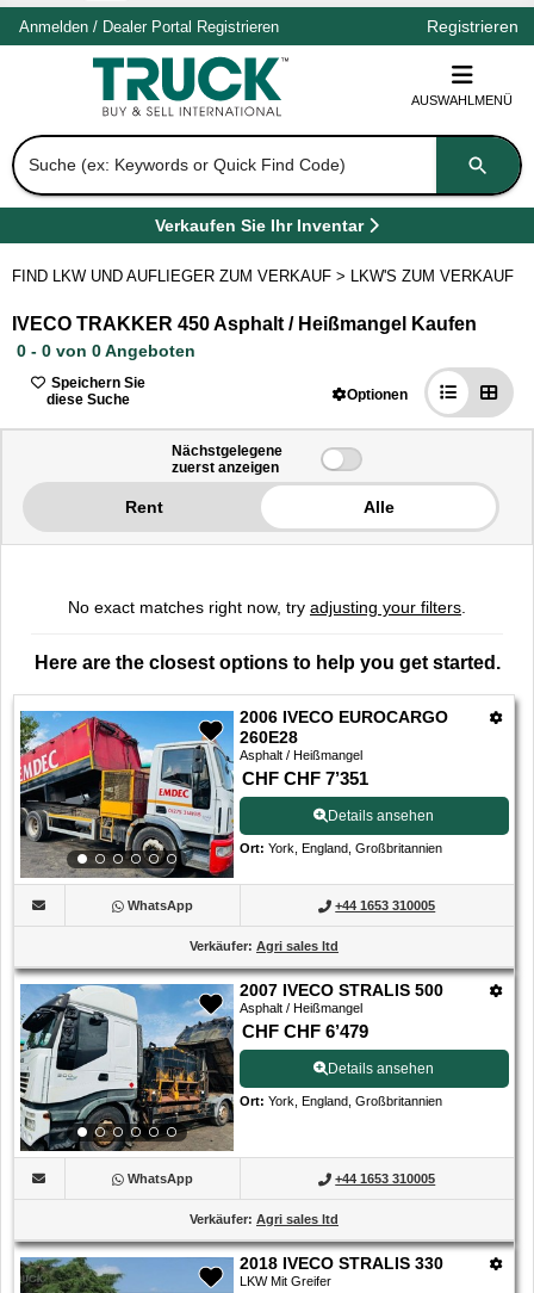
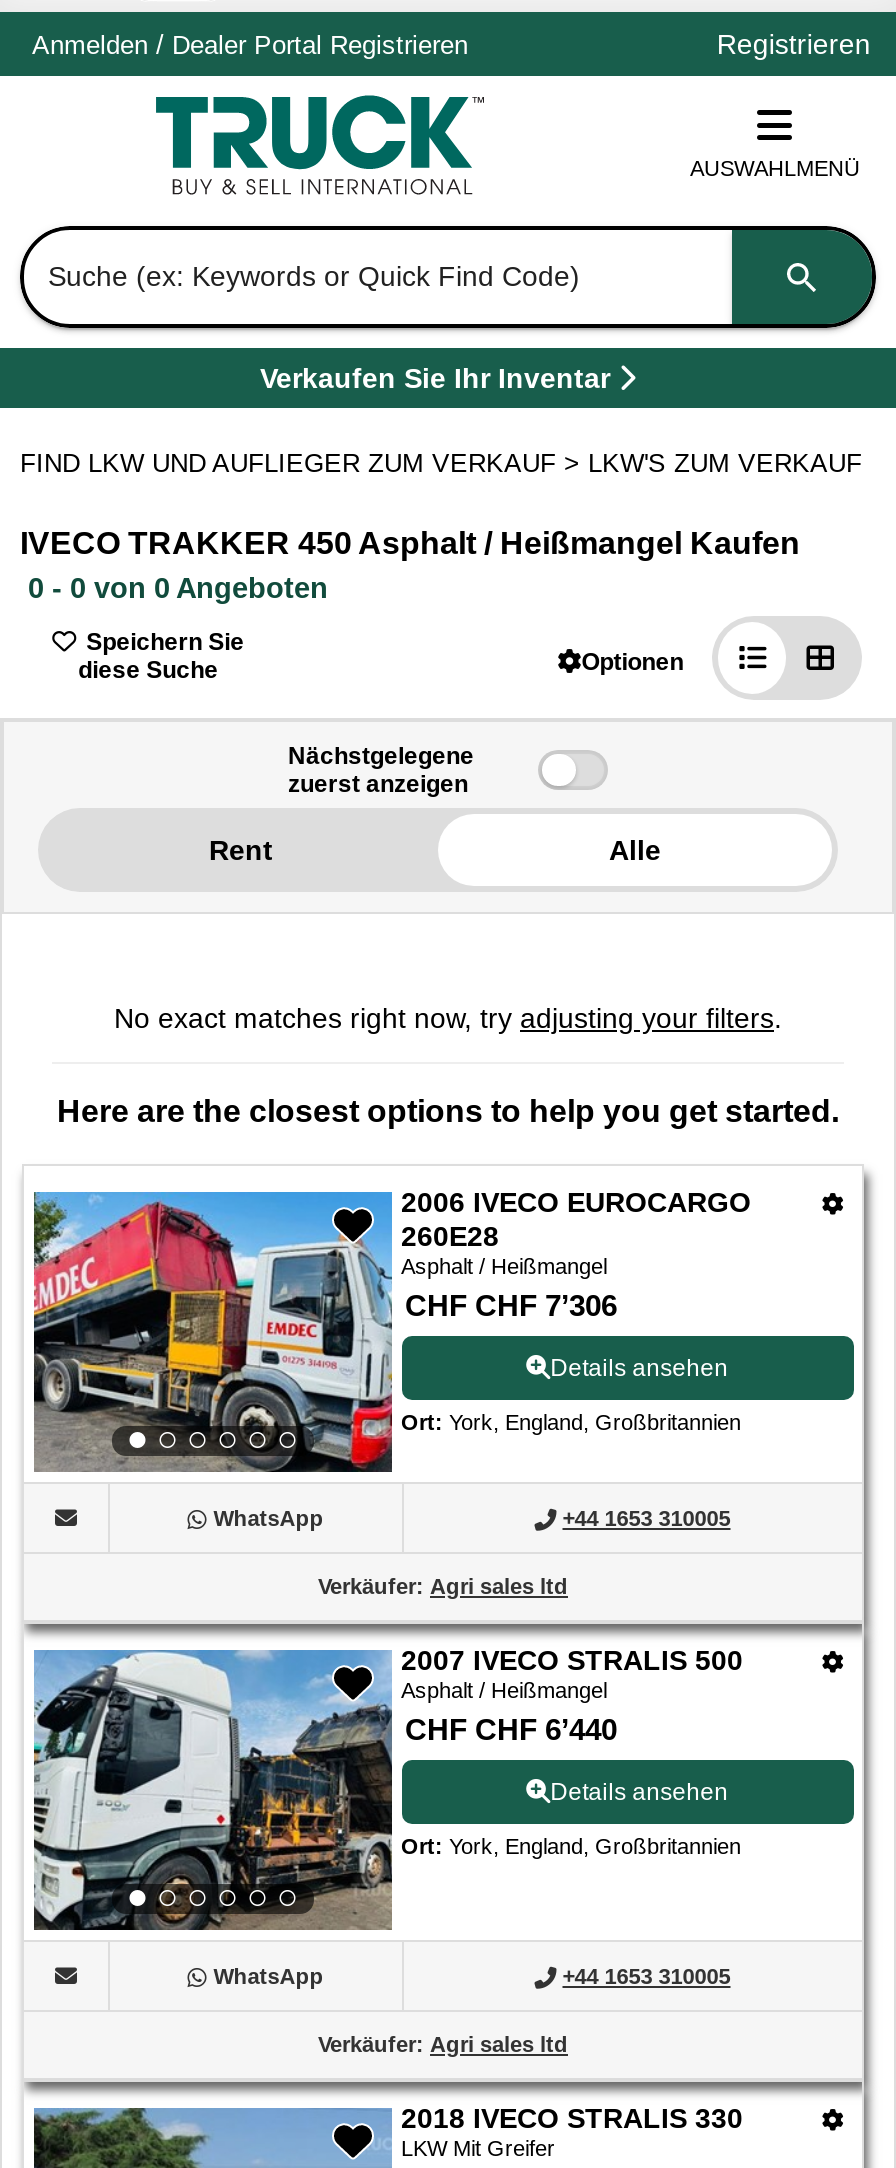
[241,768,368,788] CHF CHF 7’351 -> [405,1288,617,1322] CHF CHF 7’306
[241,1021,368,1041] CHF CHF 6’479 -> [405,1712,617,1746] CHF CHF 6’440

